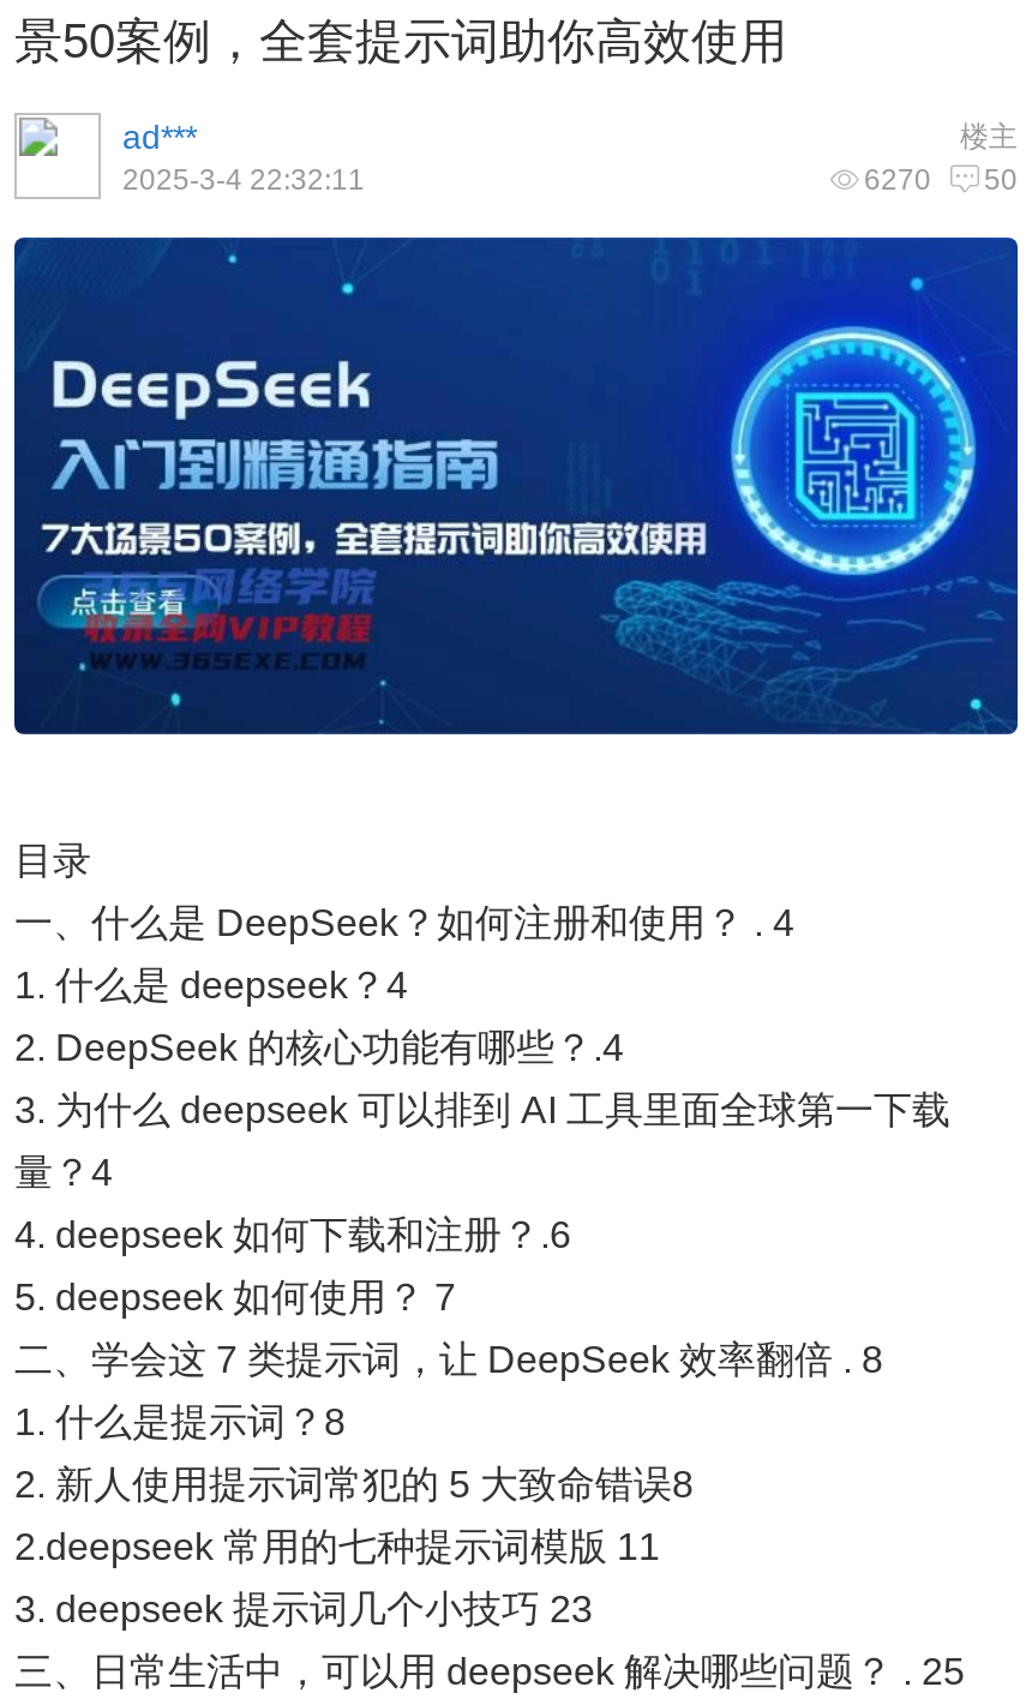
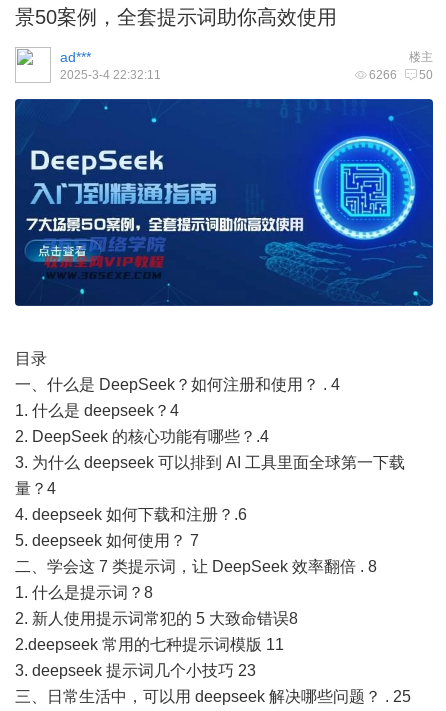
[864,163,1018,197] 6270 50 -> [369,68,433,82] 6266 50

